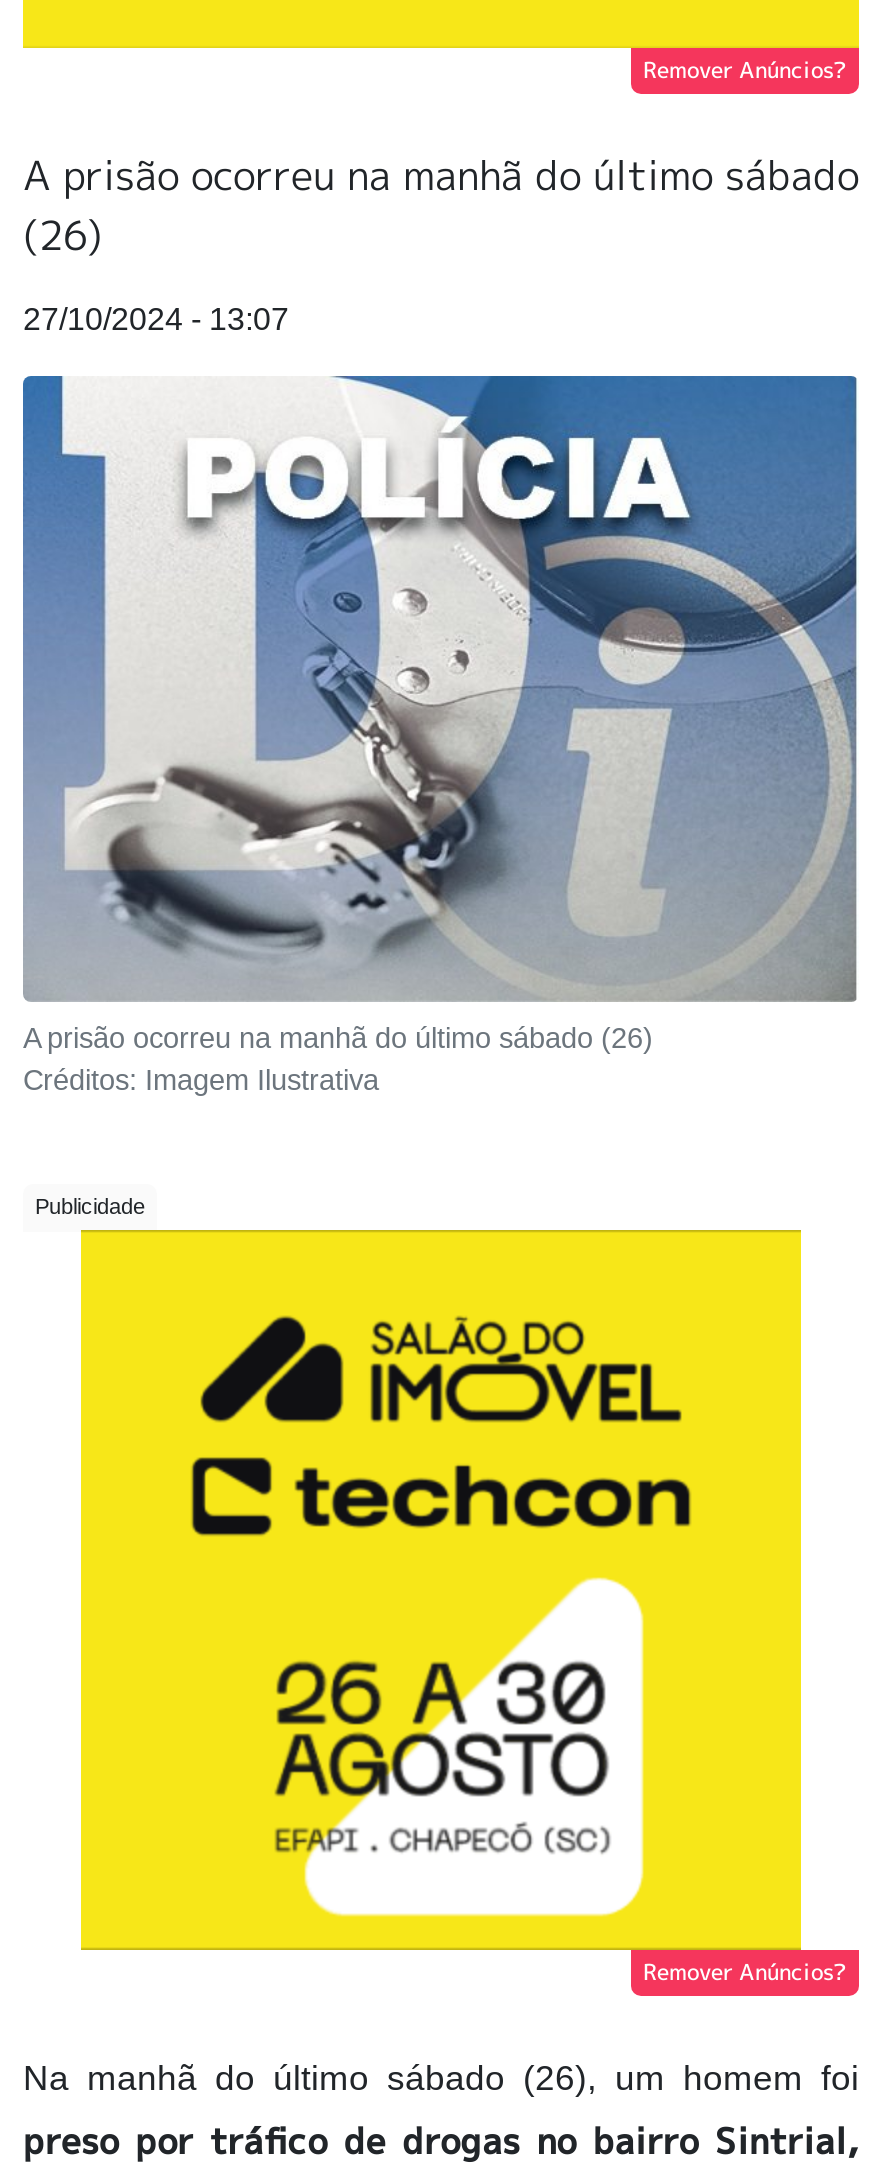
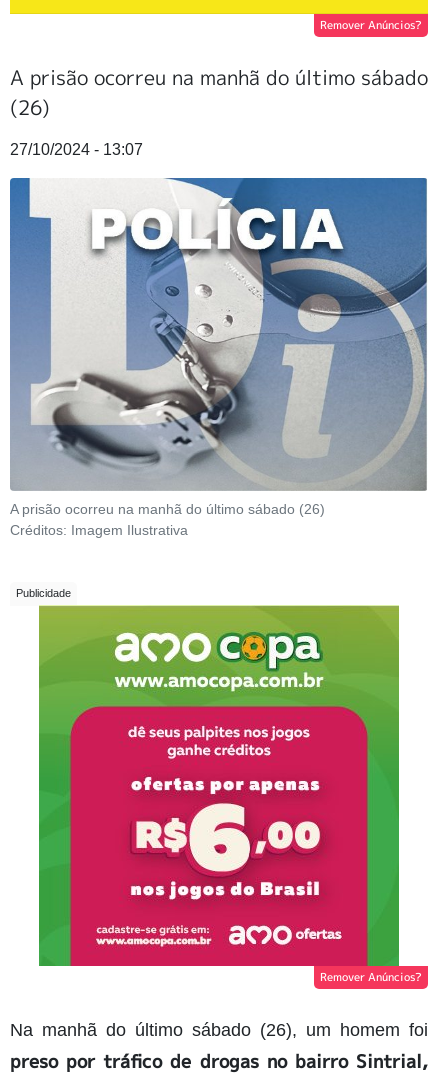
[79,1228,803,1952] [image] -> [38,605,400,967] [image]

